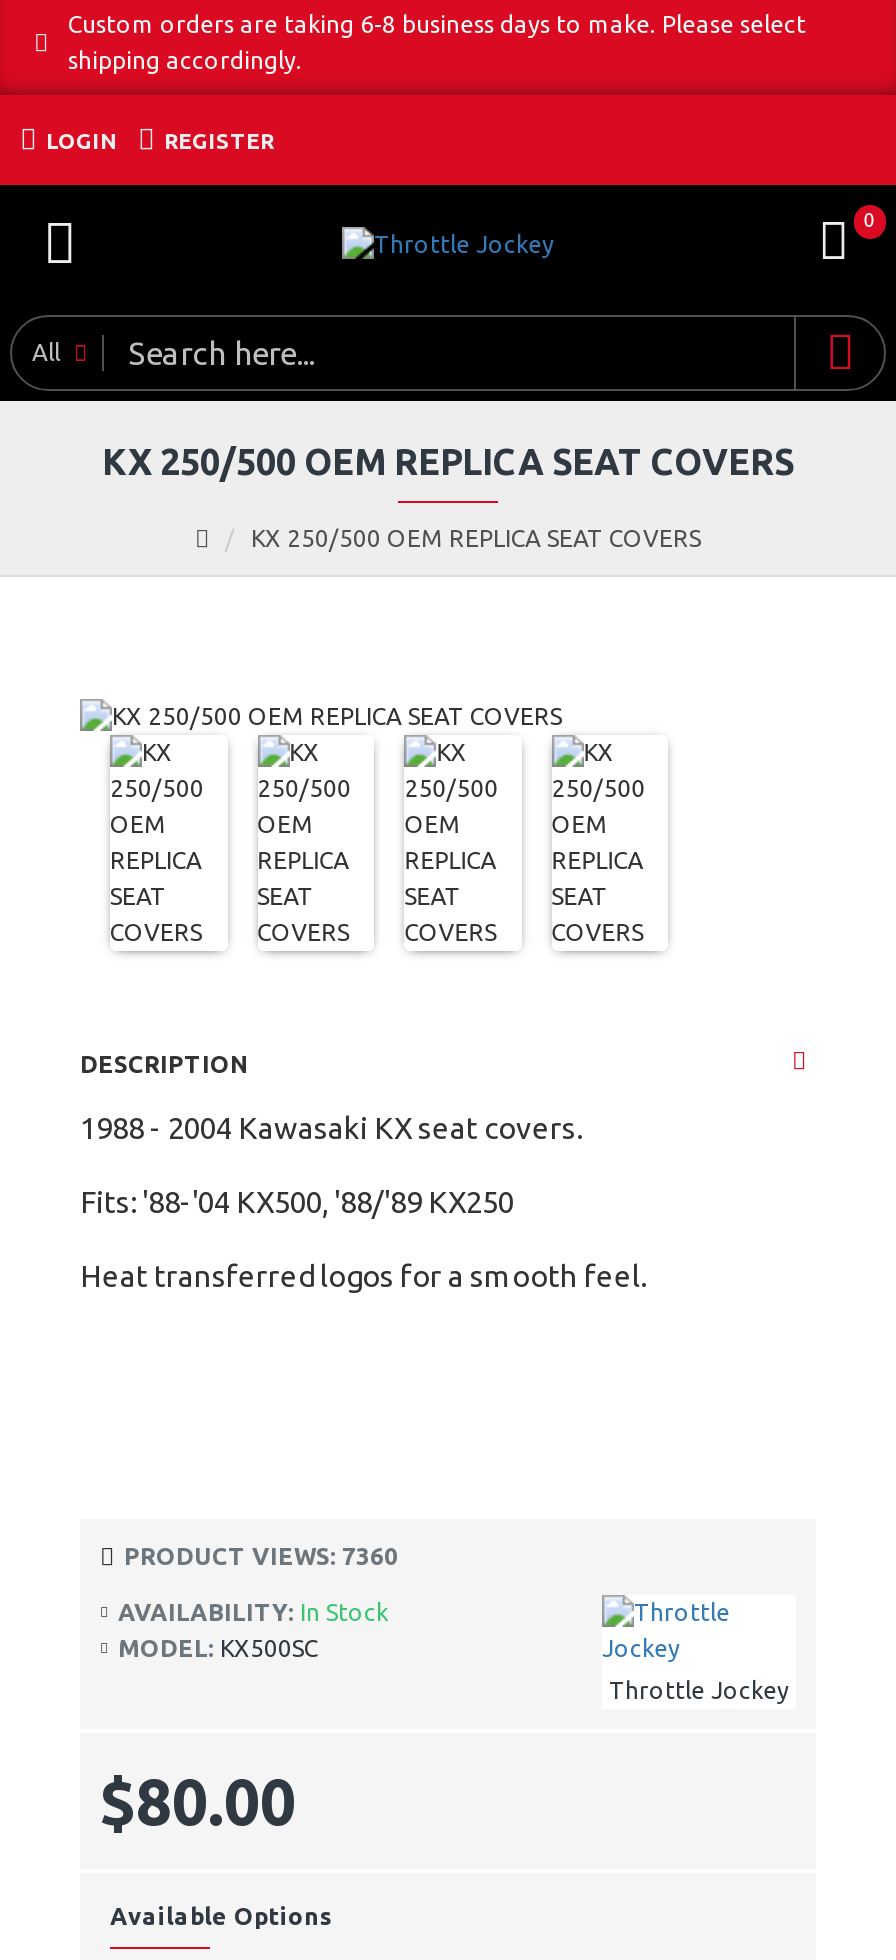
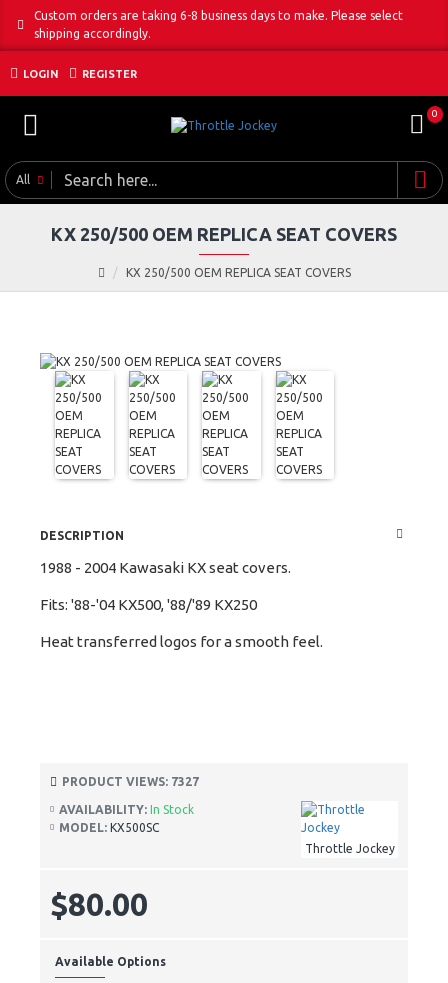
[124,1543,398,1569] PRODUCT VIEWS: 7360 -> [62,775,199,788] PRODUCT VIEWS: 7327

